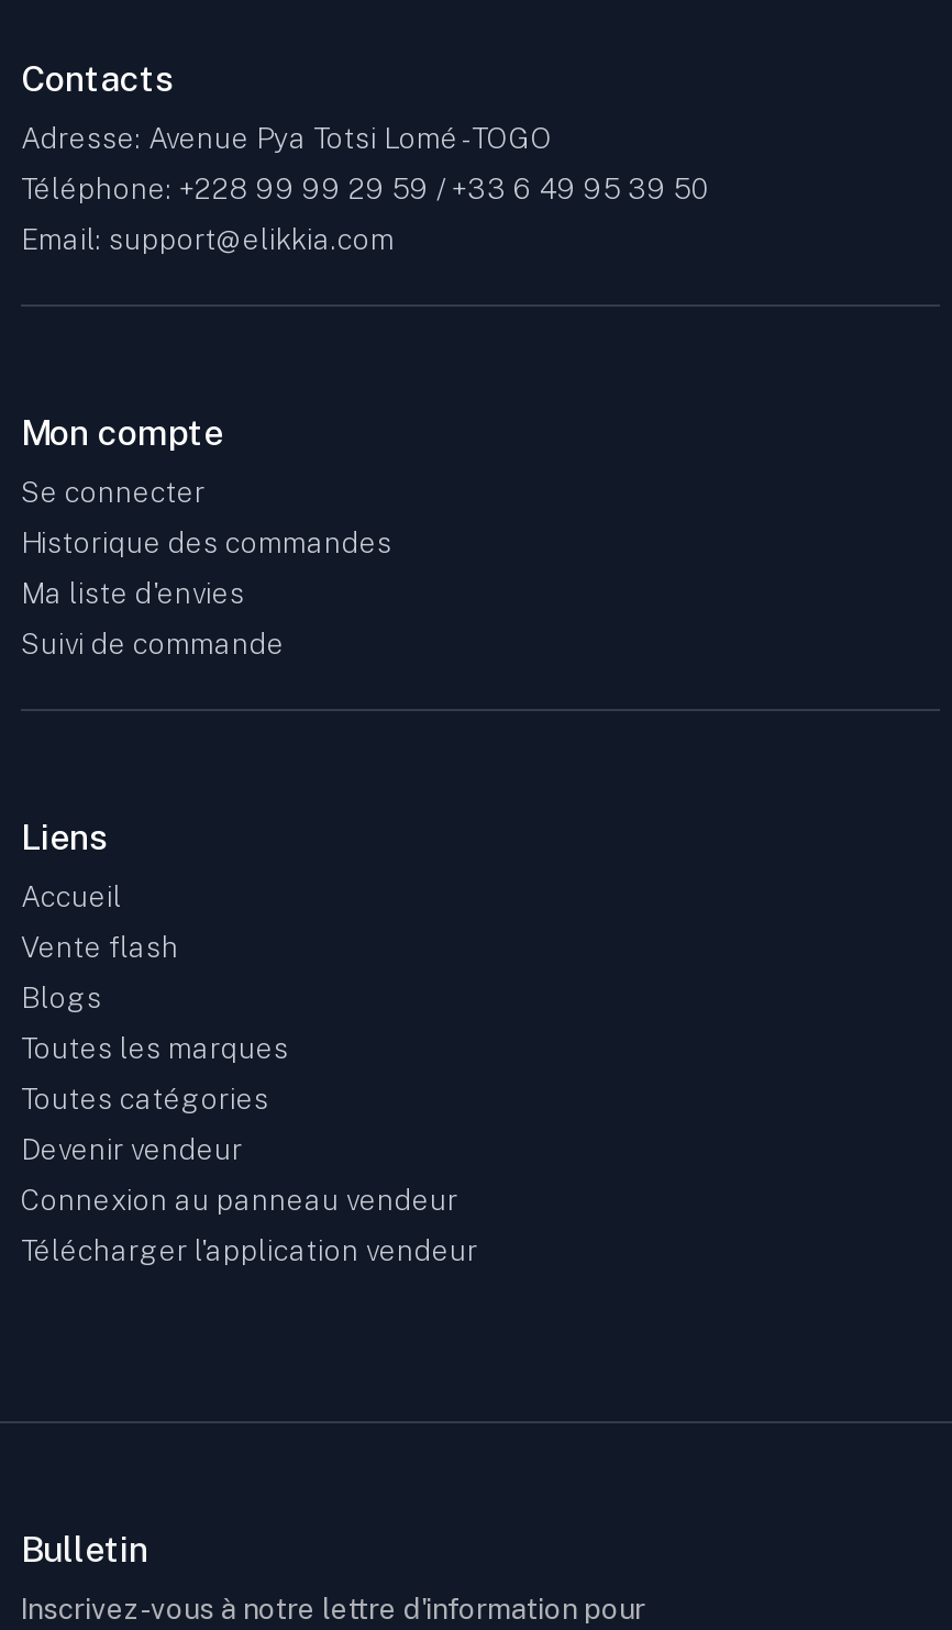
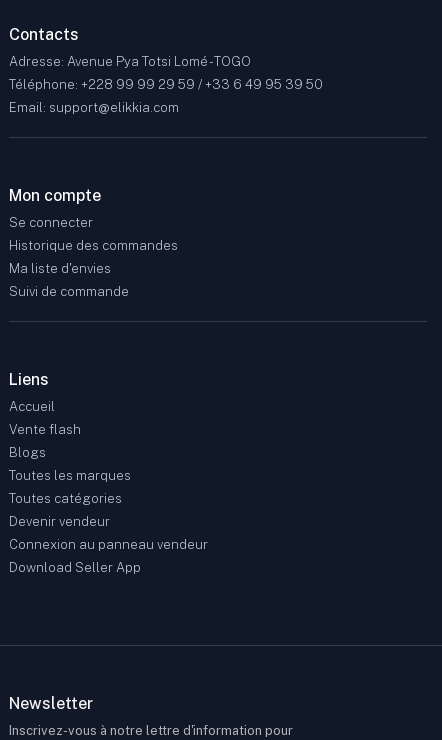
[21,1233,478,1266] Télécharger l'application vendeur -> [9,559,141,574] Download Seller App
[21,1528,148,1570] Bulletin -> [9,693,93,712] Newsletter

